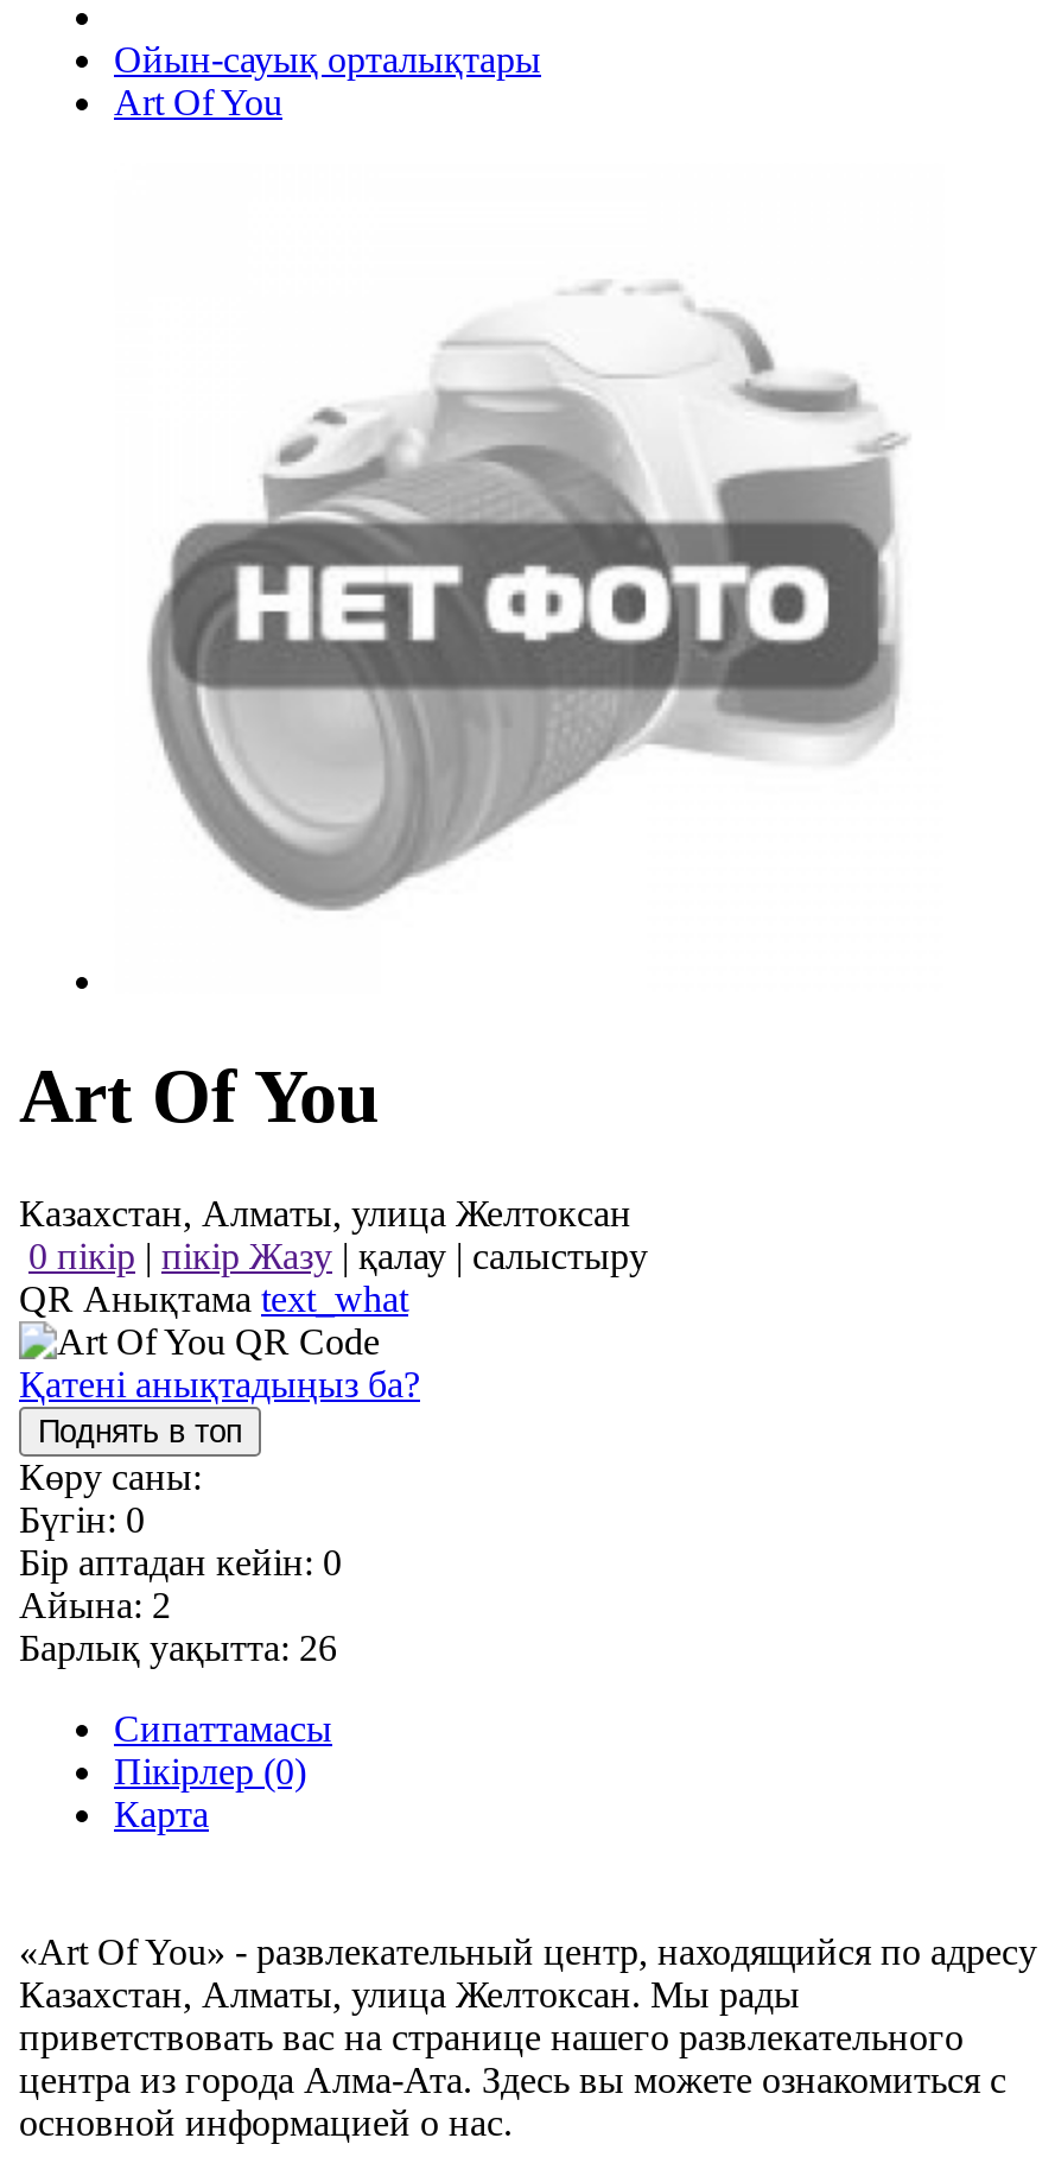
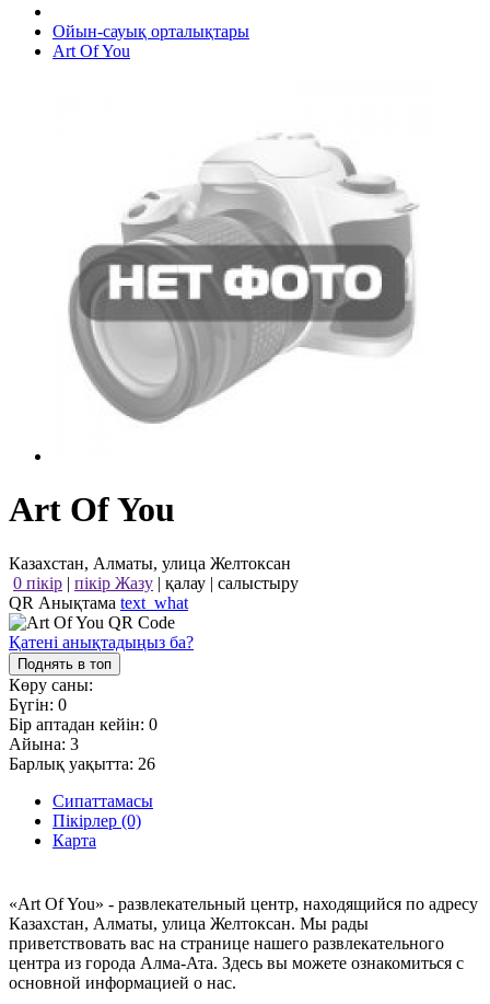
[19,1584,171,1625] Айына: 2 -> [9,734,79,753] Айына: 3

